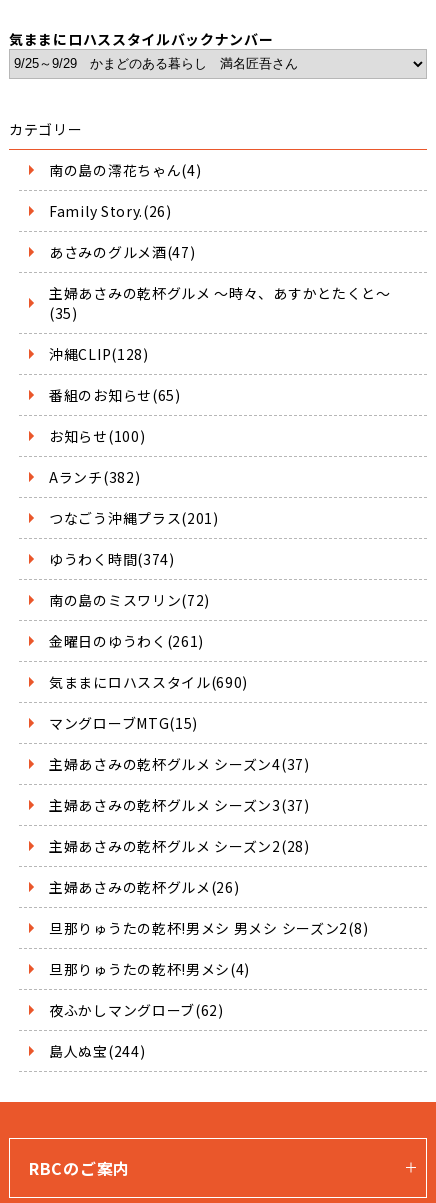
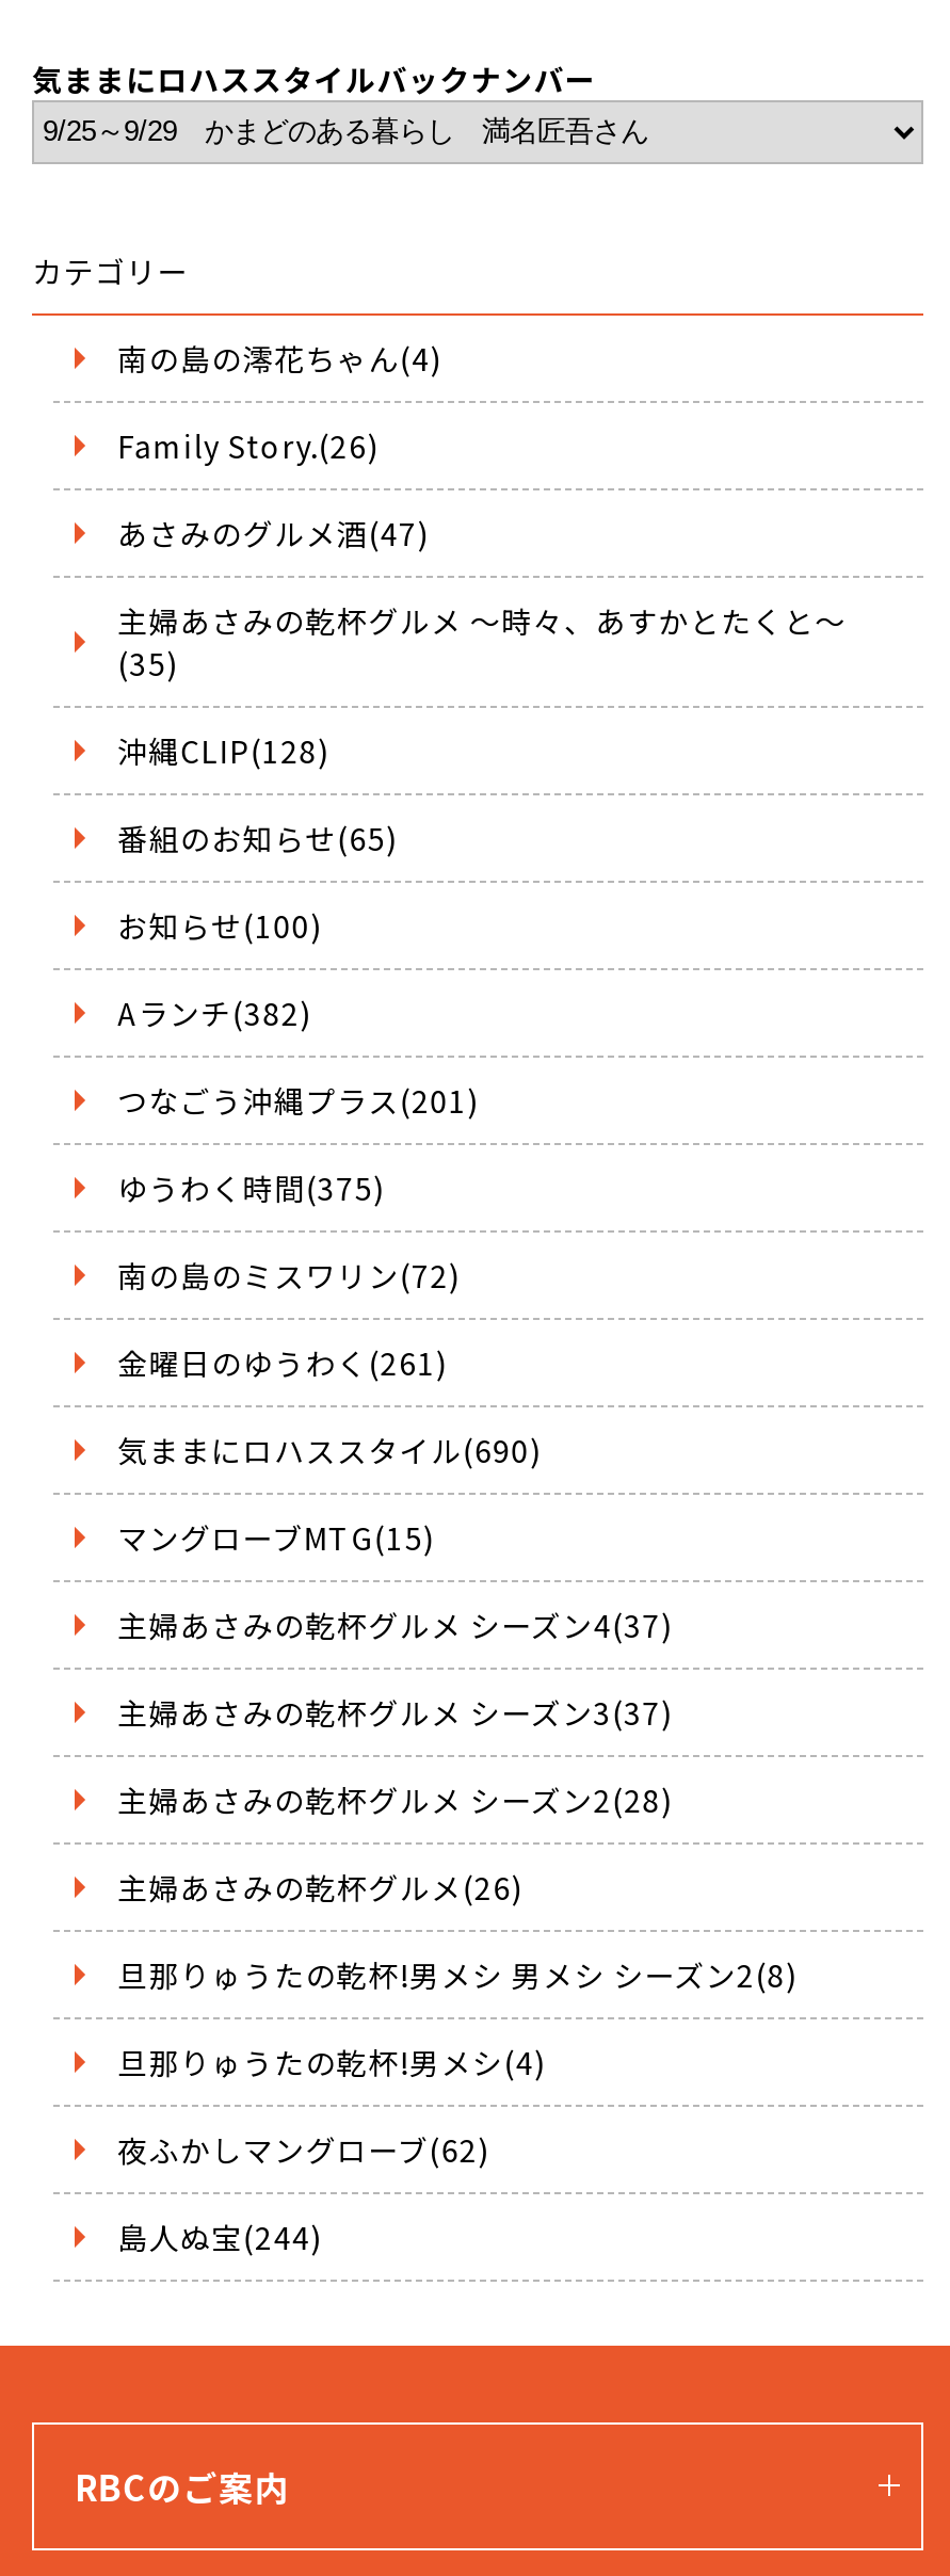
[49,549,175,569] ゆうわく時間(374) -> [117,1166,385,1208] ゆうわく時間(375)

